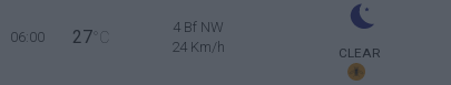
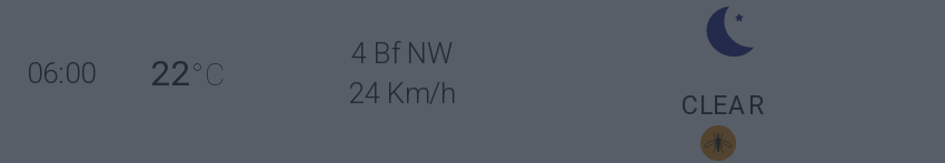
[10,28,109,48] 06:00 27°C -> [27,55,225,94] 06:00 22°C

